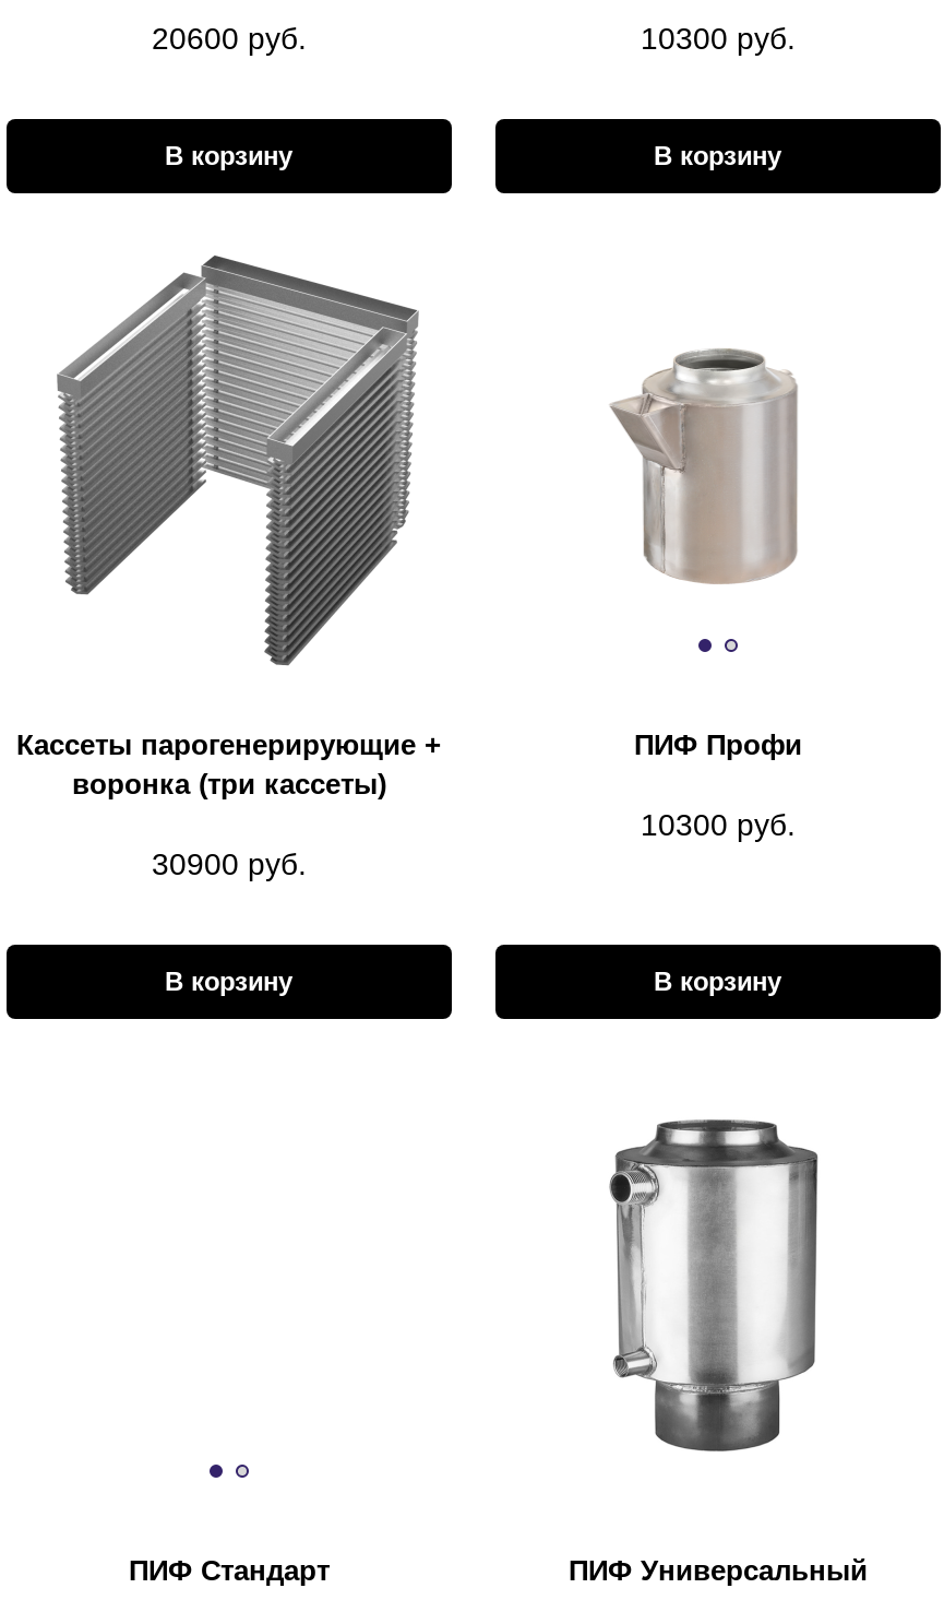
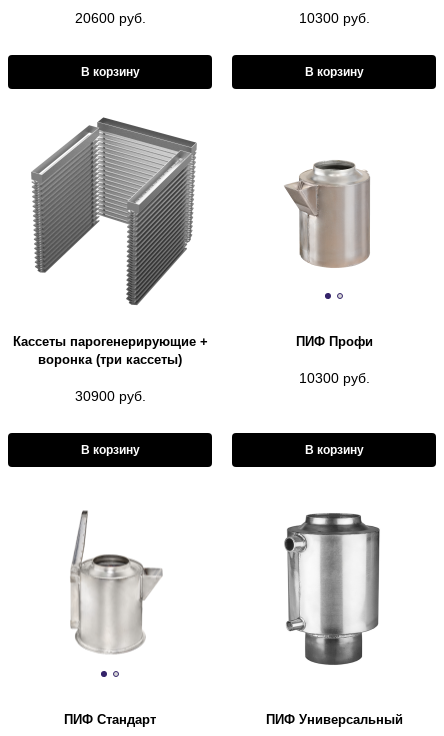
none -> [70,510,163,655] [image]

